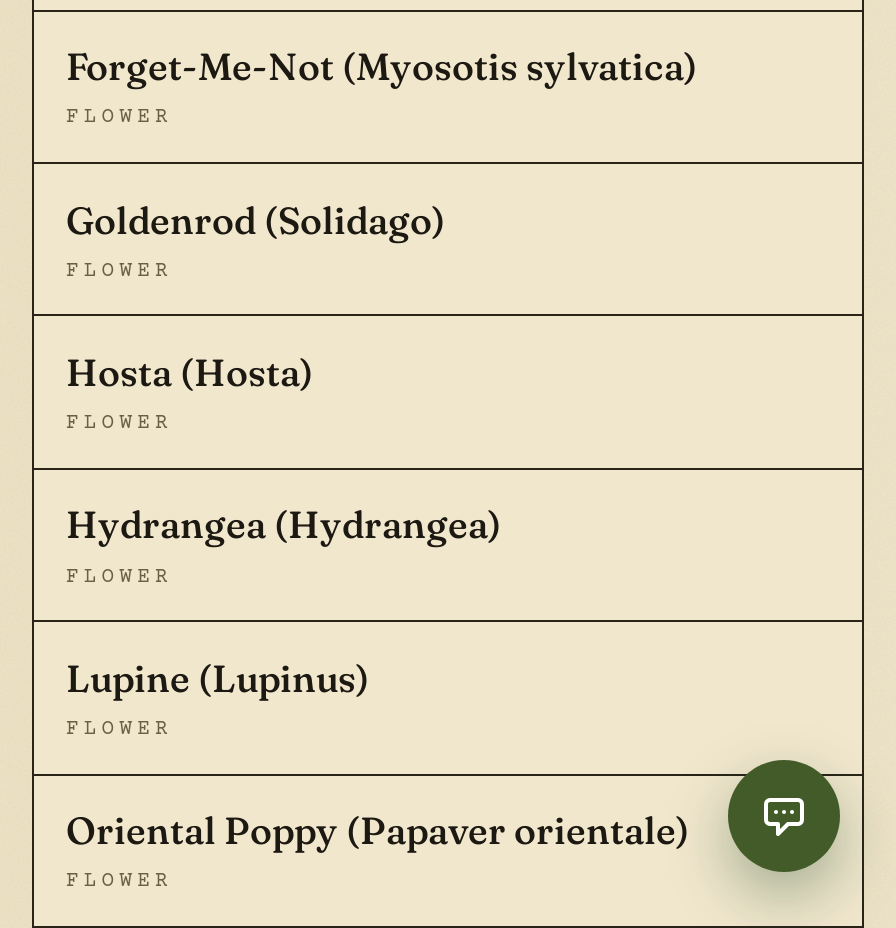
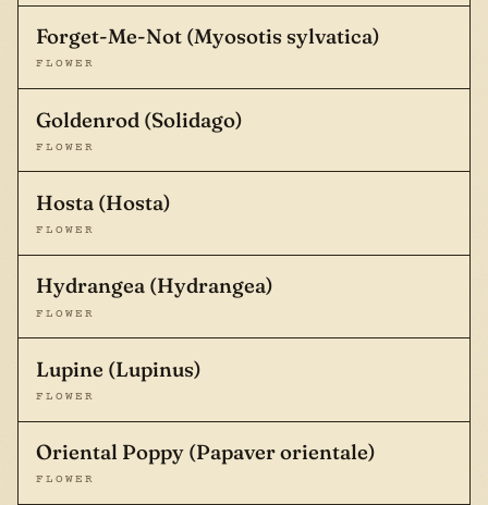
[716,758,852,908] [image] -> none

